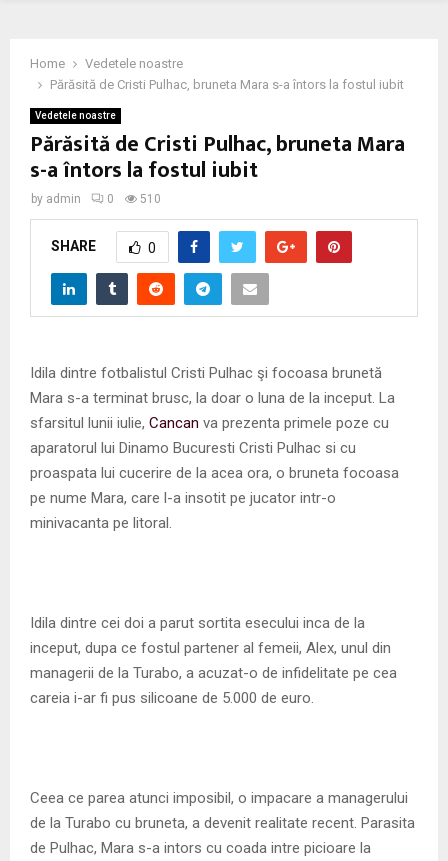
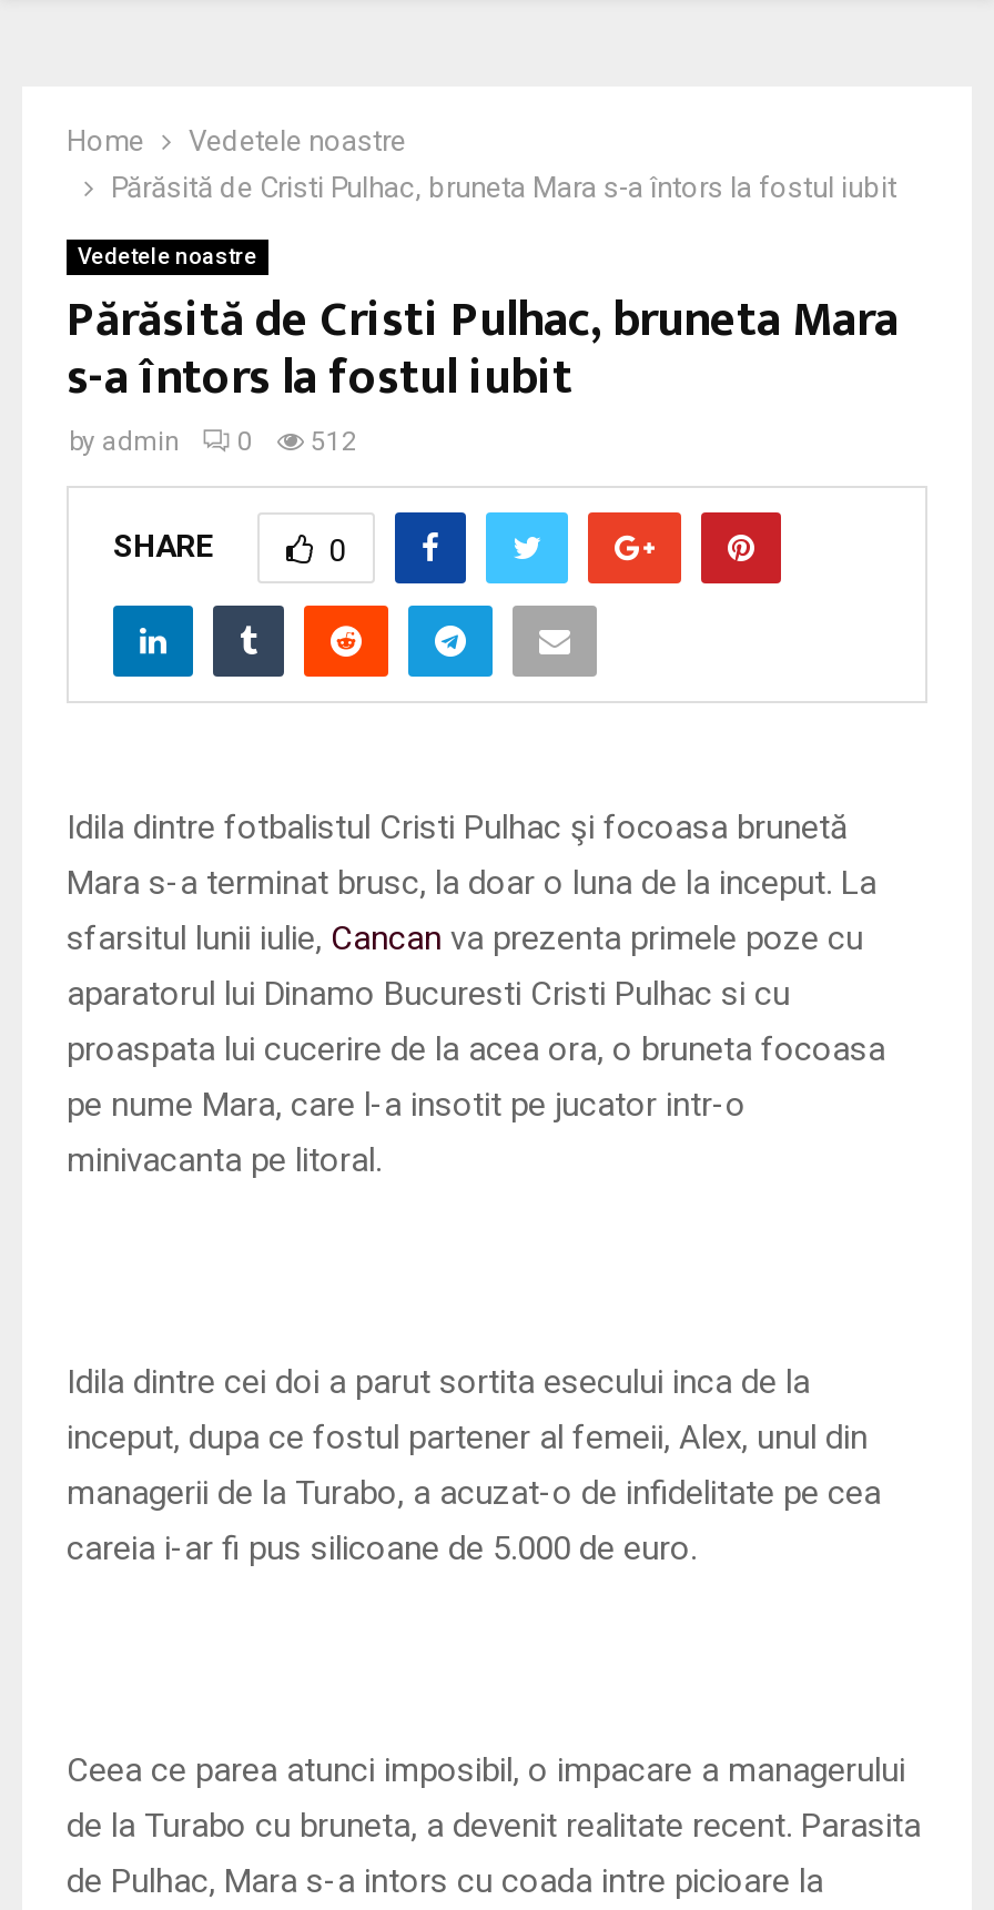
[140,192,161,206] 510 -> [311,426,357,457] 512

